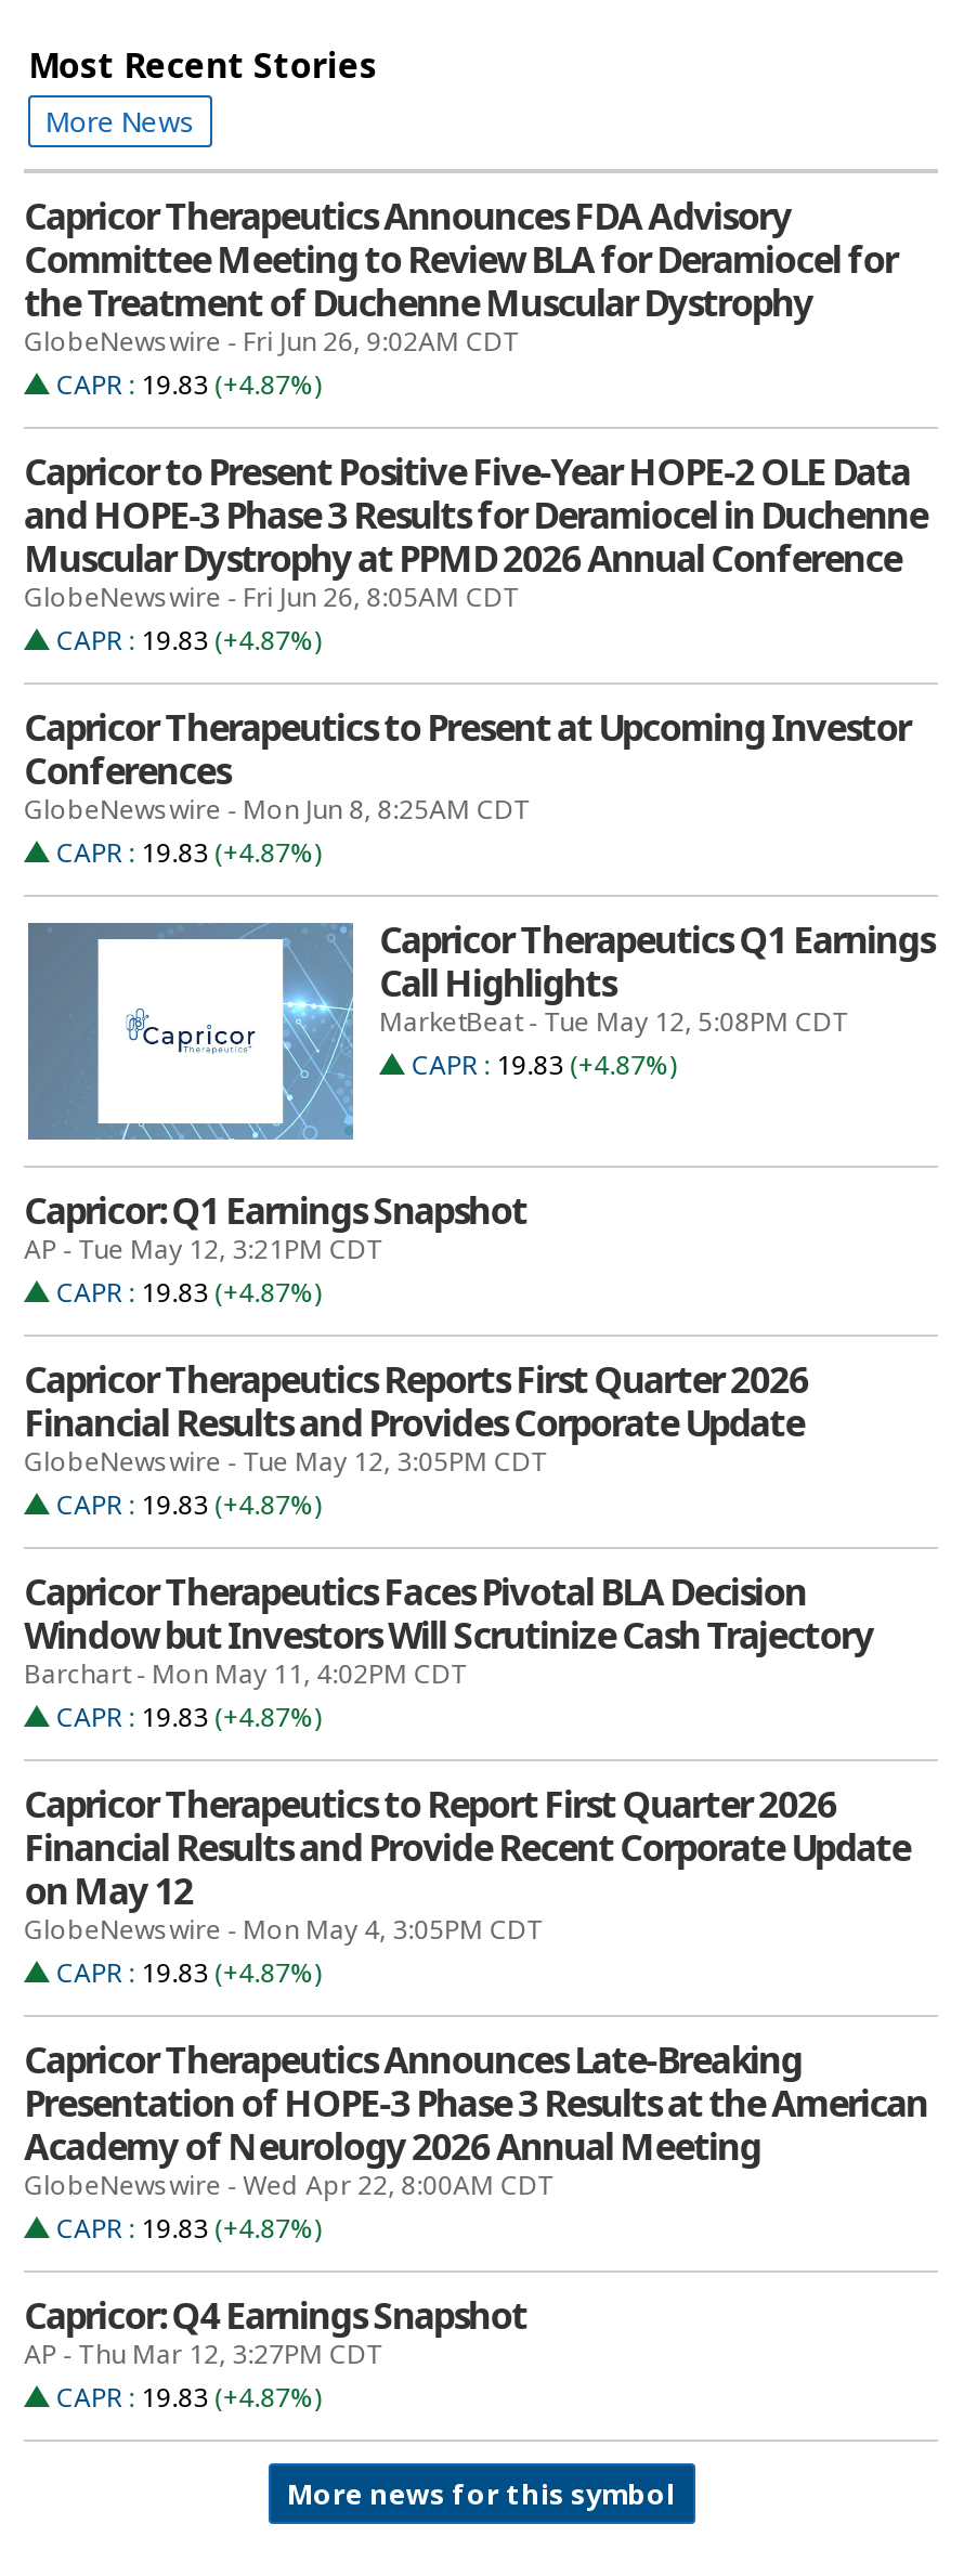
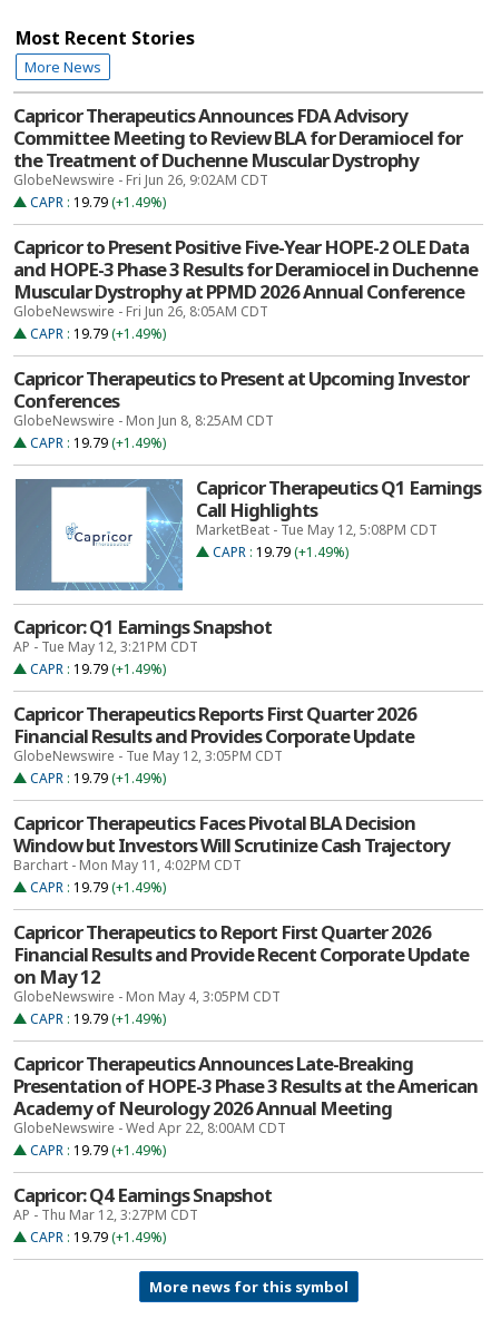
[57,366,321,403] CAPR : 19.83 (+4.87%) -> [30,193,166,212] CAPR : 19.79 (+1.49%)
[57,622,321,659] CAPR : 19.83 (+4.87%) -> [30,324,166,343] CAPR : 19.79 (+1.49%)
[57,834,321,871] CAPR : 19.83 (+4.87%) -> [30,433,166,452] CAPR : 19.79 (+1.49%)
[412,1046,676,1083] CAPR : 19.83 (+4.87%) -> [213,543,349,561] CAPR : 19.79 (+1.49%)
[57,1274,321,1311] CAPR : 19.83 (+4.87%) -> [30,659,166,678] CAPR : 19.79 (+1.49%)
[57,1486,321,1523] CAPR : 19.83 (+4.87%) -> [30,769,166,788] CAPR : 19.79 (+1.49%)
[57,1699,321,1735] CAPR : 19.83 (+4.87%) -> [30,878,166,897] CAPR : 19.79 (+1.49%)
[57,1954,321,1991] CAPR : 19.83 (+4.87%) -> [30,1009,166,1028] CAPR : 19.79 (+1.49%)
[57,2210,321,2247] CAPR : 19.83 (+4.87%) -> [30,1141,166,1160] CAPR : 19.79 (+1.49%)
[57,2379,321,2416] CAPR : 19.83 (+4.87%) -> [30,1228,166,1247] CAPR : 19.79 (+1.49%)

